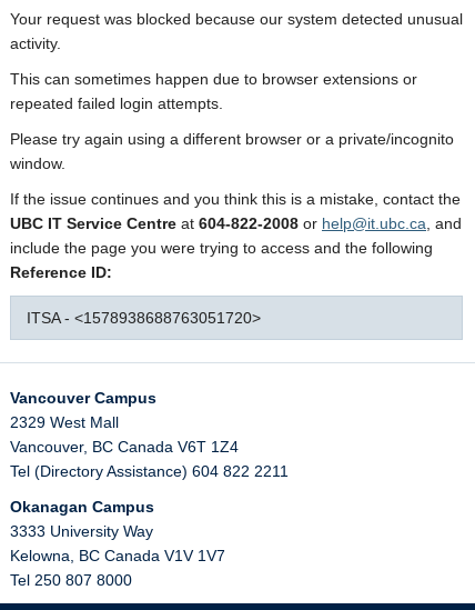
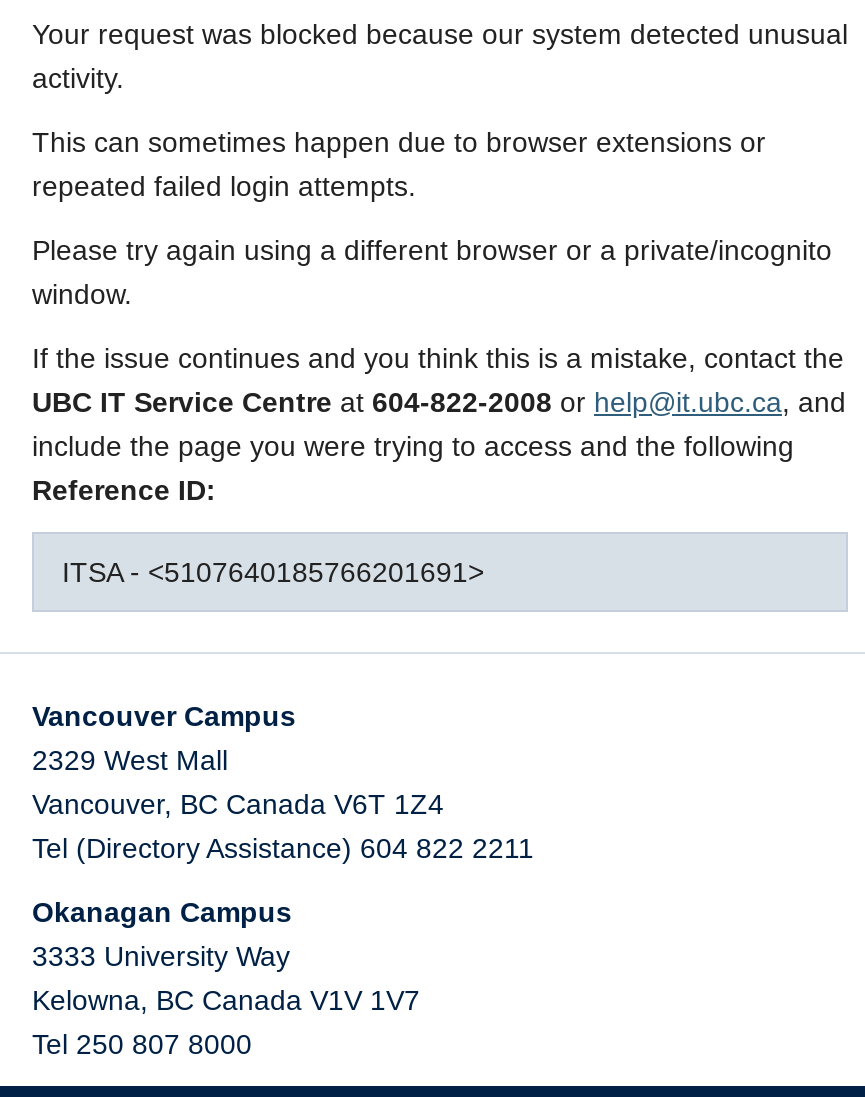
[27,309,261,327] ITSA - <1578938688763051720> -> [62,556,484,588] ITSA - <5107640185766201691>

